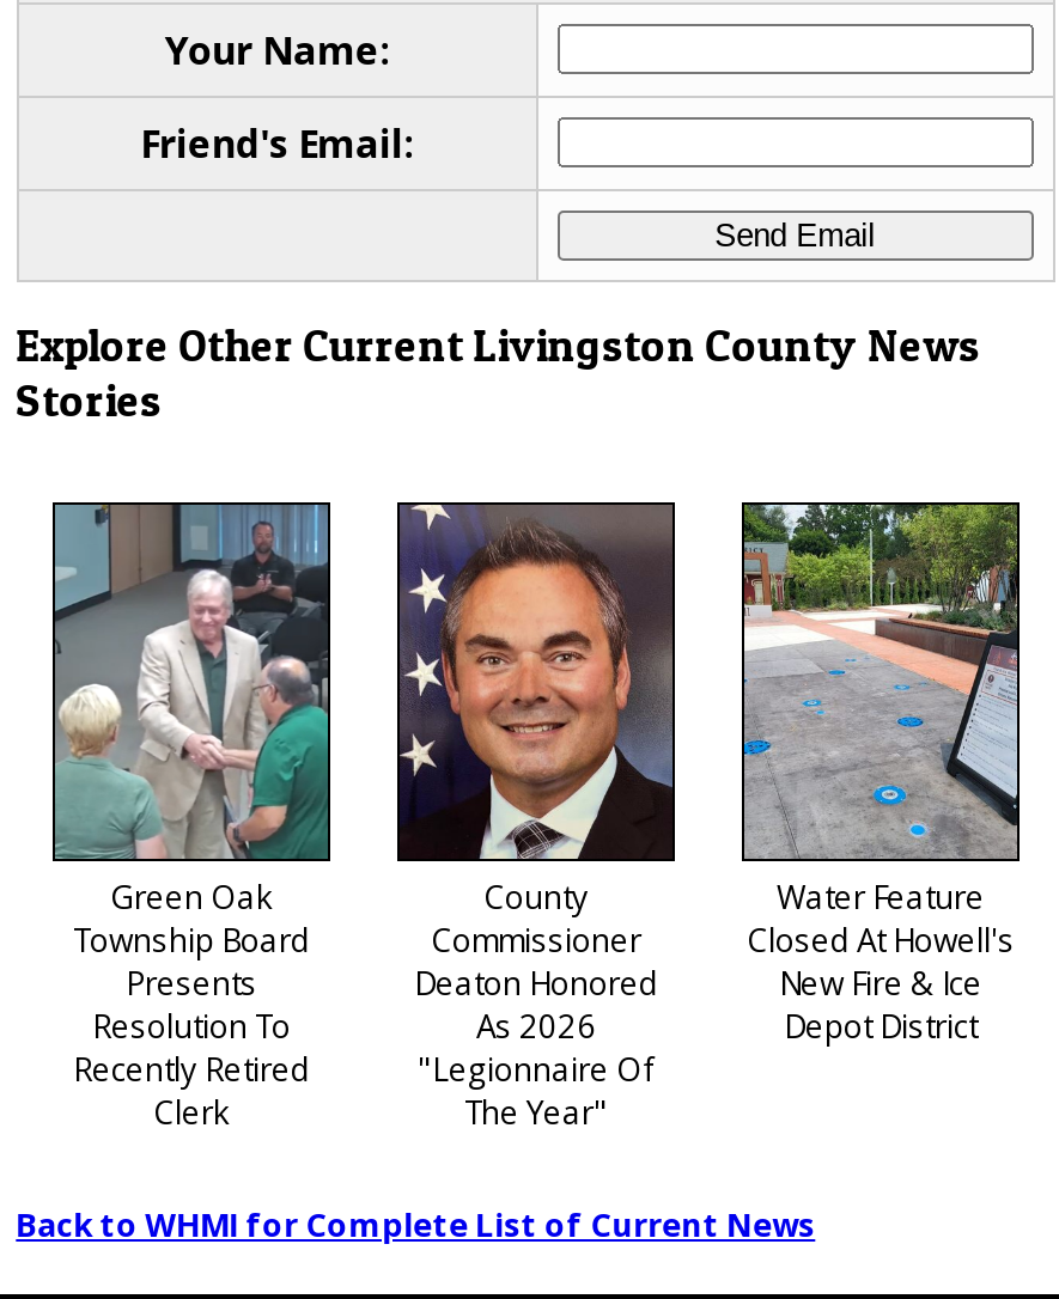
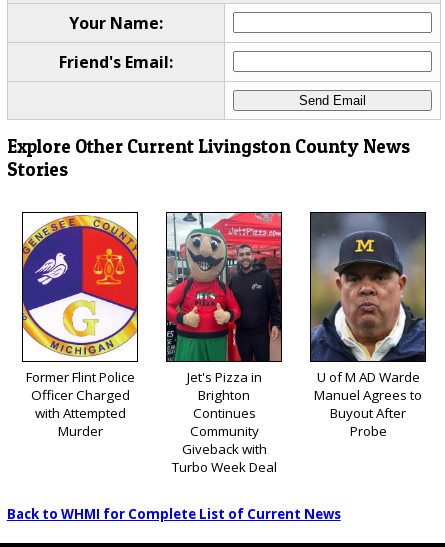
[53,502,330,1135] [image] | Green Oak | Township Board | Presents | Resolution To | Recently Retired | Clerk -> [22,212,138,440] [image] | Former Flint Police | Officer Charged | with Attempted | Murder
[397,502,675,1135] [image] | County | Commissioner | Deaton Honored | As 2026 | "Legionnaire Of | The Year" -> [166,212,282,476] [image] | Jet's Pizza in | Brighton | Continues | Community | Giveback with | Turbo Week Deal
[742,502,1020,1049] [image] | Water Feature | Closed At Howell's | New Fire & Ice | Depot District -> [310,212,426,440] [image] | U of M AD Warde | Manuel Agrees to | Buyout After | Probe

